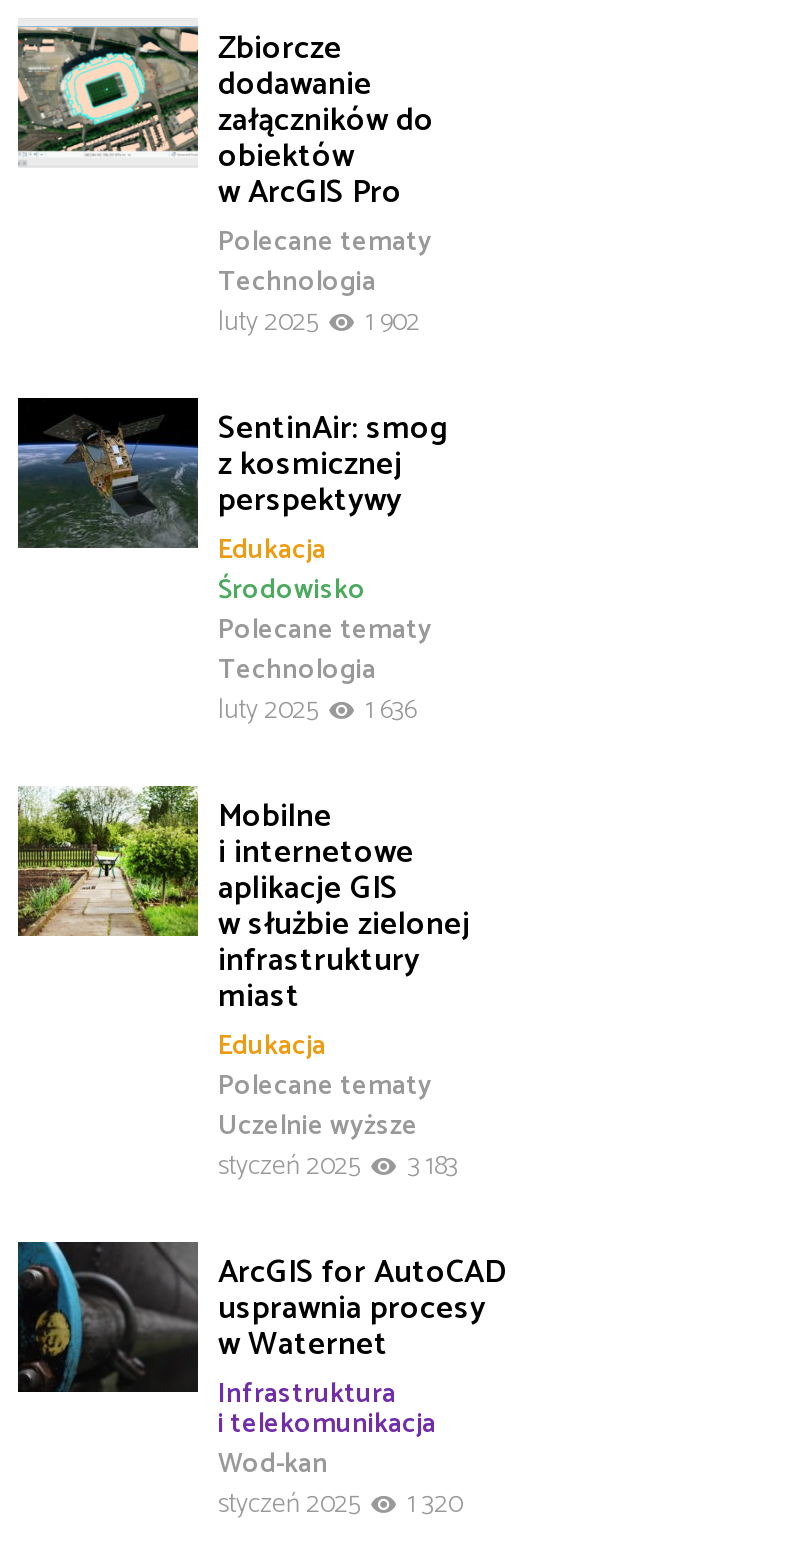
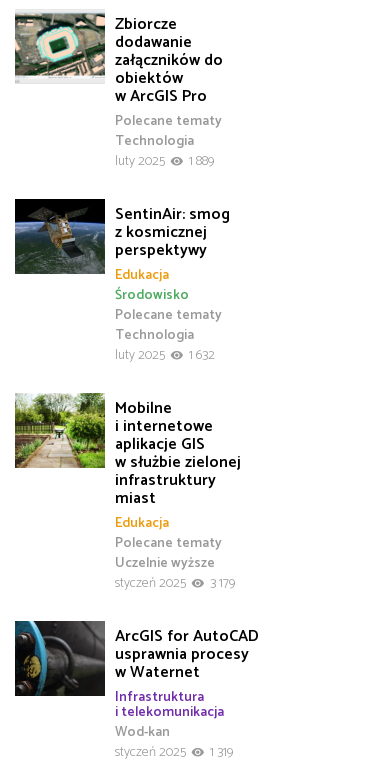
[218,299,420,343] luty 2025 1 902 -> [115,150,214,172] luty 2025 1 889
[218,687,416,731] luty 2025 1 636 -> [115,344,215,366] luty 2025 1 632
[218,1143,458,1187] styczeń 2025 3 183 -> [115,572,235,594] styczeń 2025 3 179
[218,1481,462,1525] styczeń 2025 1 320 -> [115,741,233,763] styczeń 2025 1 319

